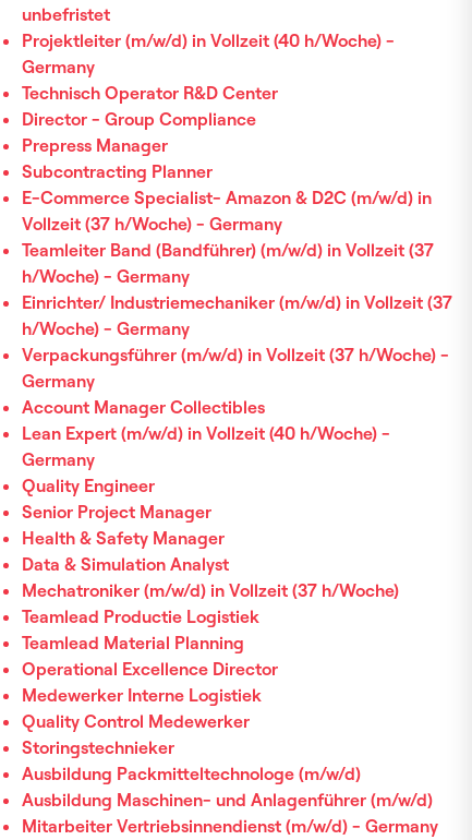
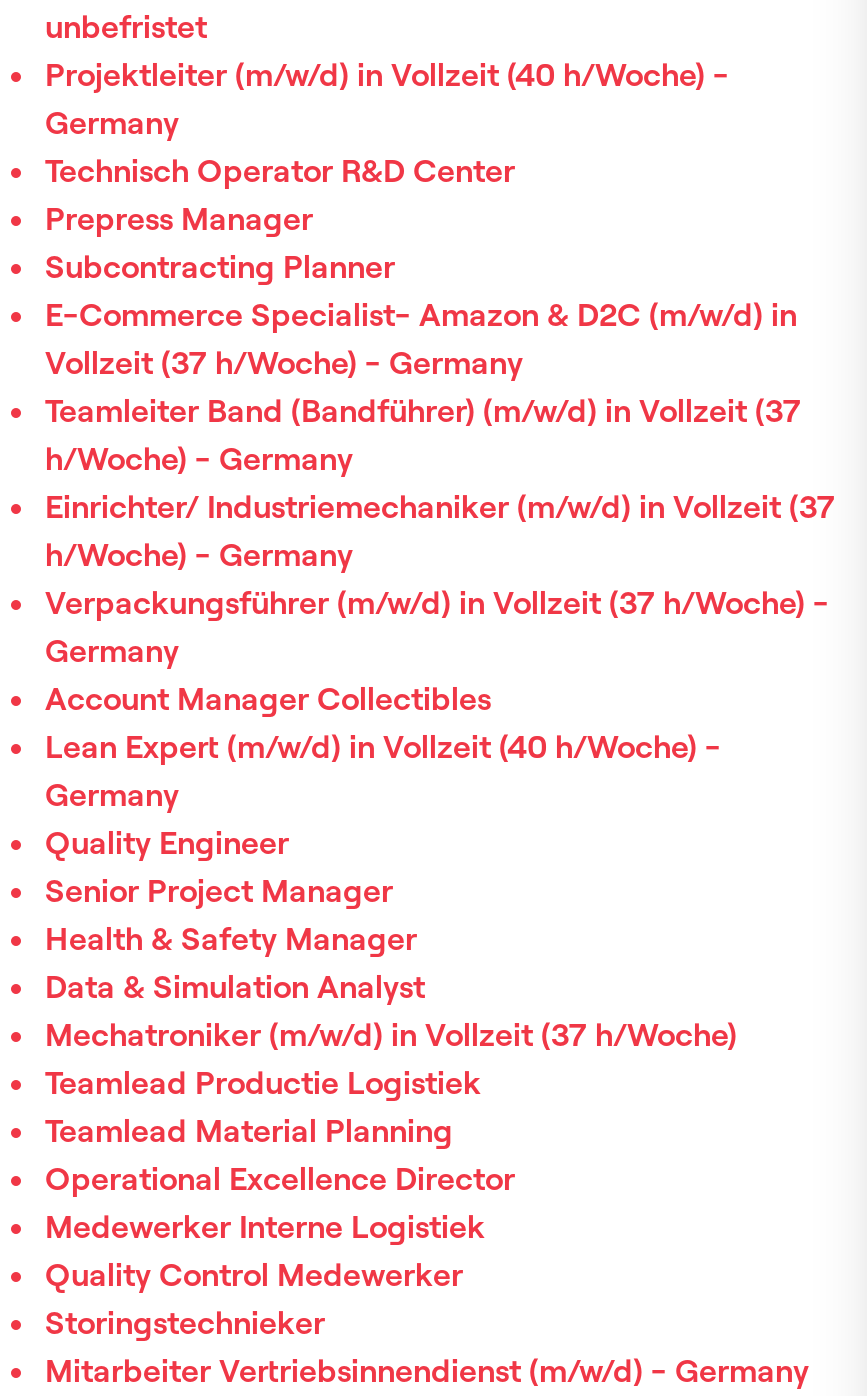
[22,108,256,130] Director - Group Compliance -> none
[22,763,433,811] Ausbildung Packmitteltechnologe (m/w/d) | Ausbildung Maschinen- und Anlagenführer (m/w/d) -> none

